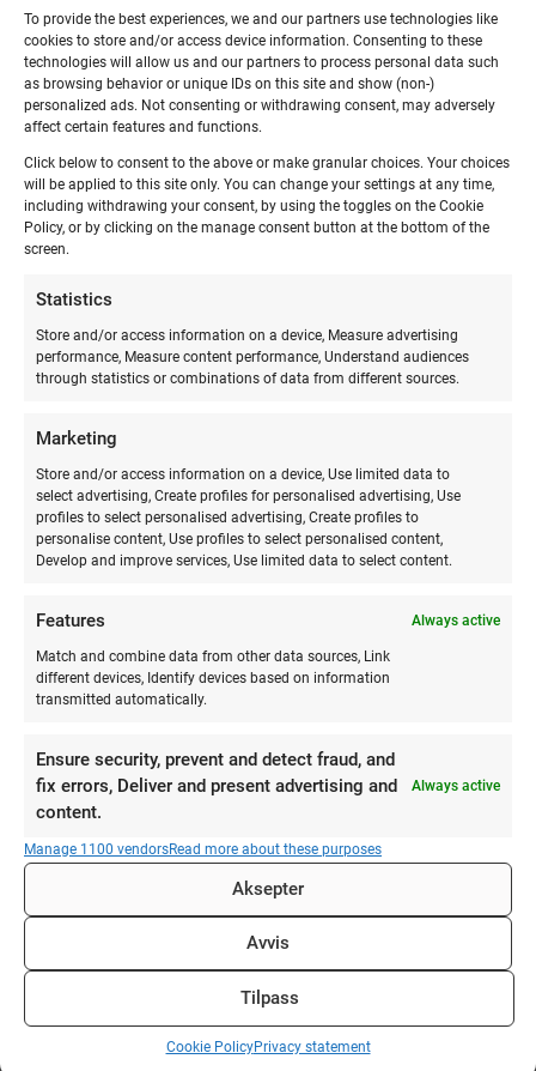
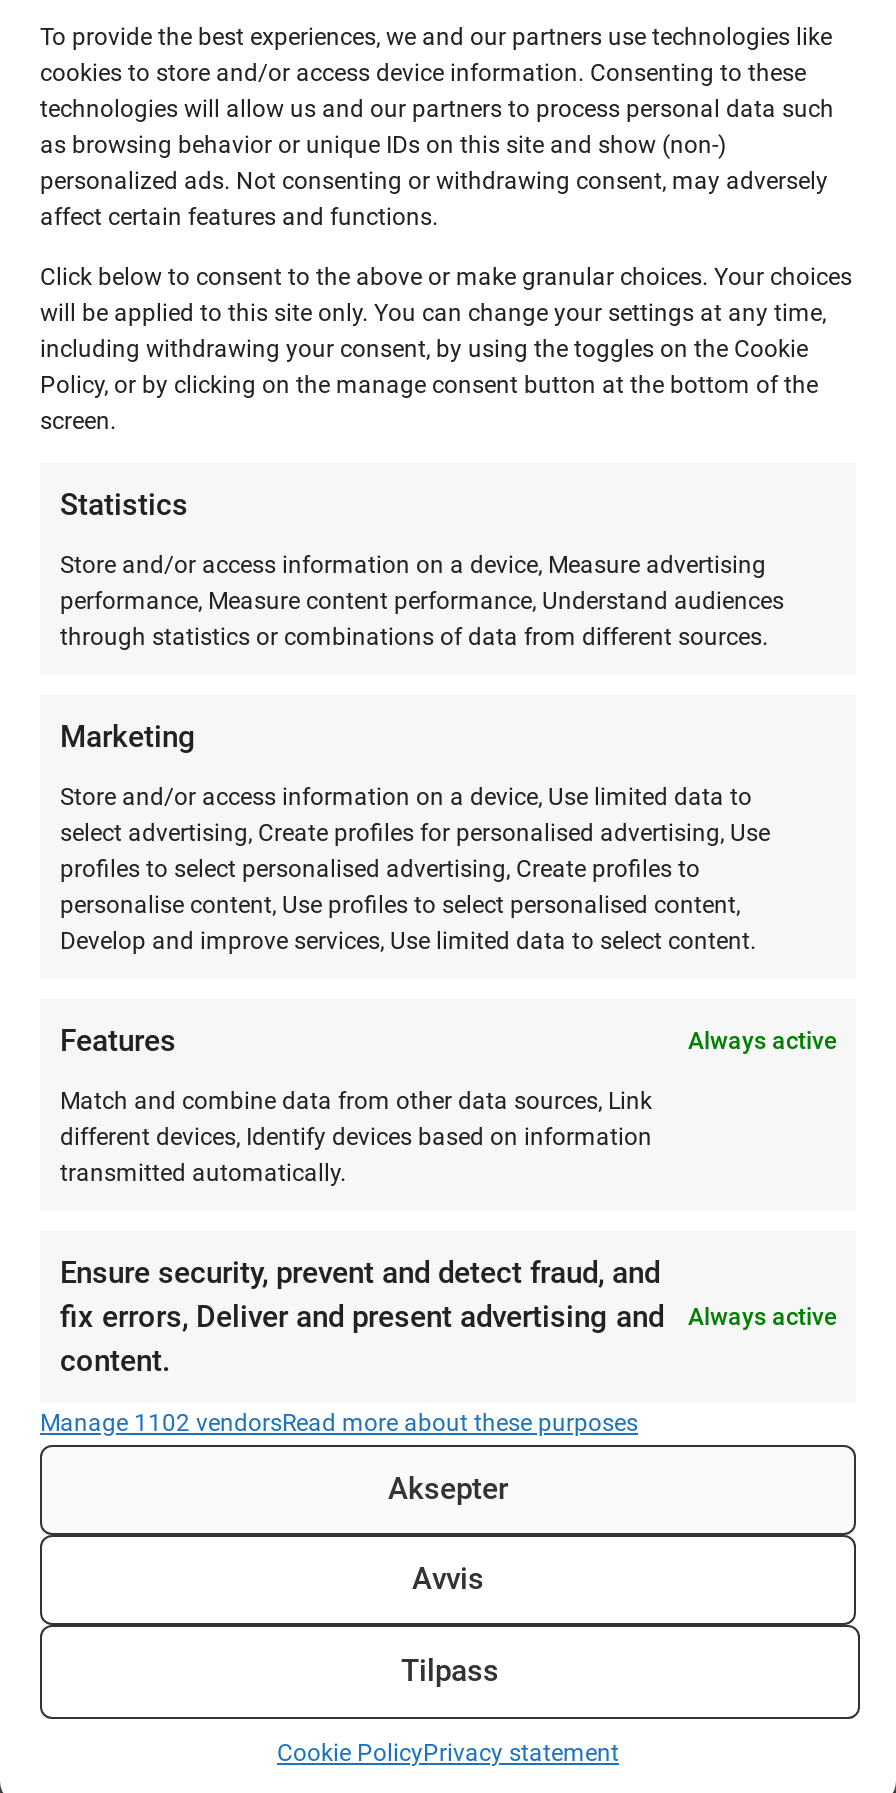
[24,840,382,857] Manage 1100 vendorsRead more about these purposes -> [40,1408,638,1436] Manage 1102 vendorsRead more about these purposes

